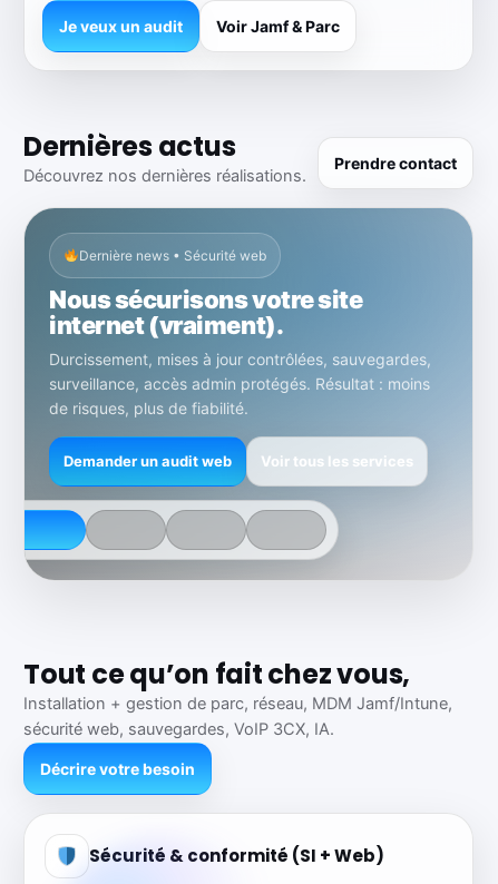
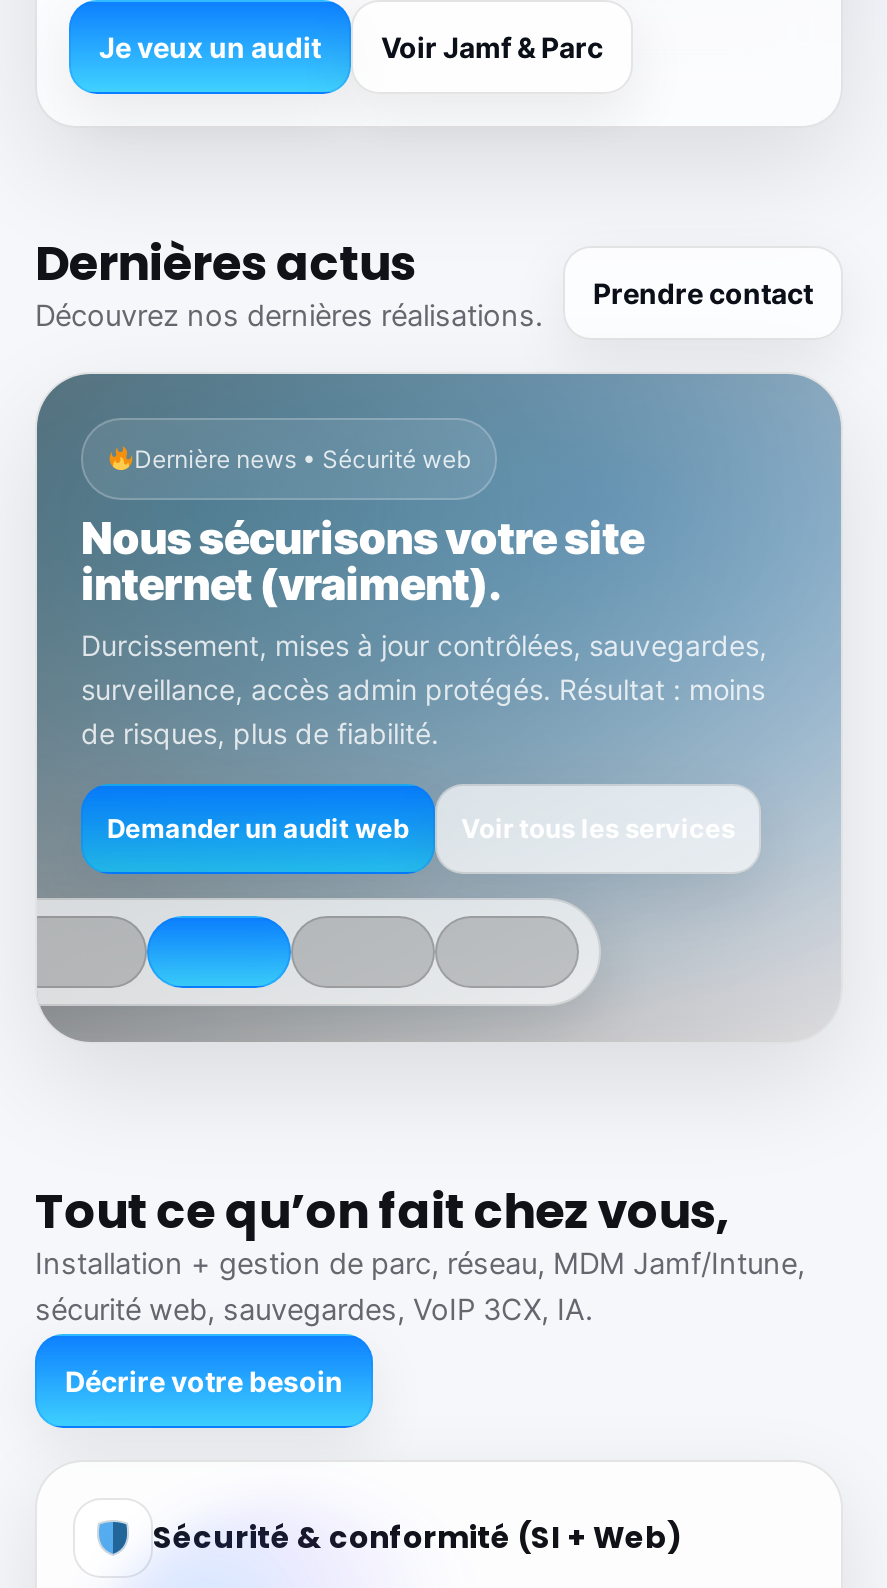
[23,509,166,551] [image] -> [37,914,293,990] [image]

